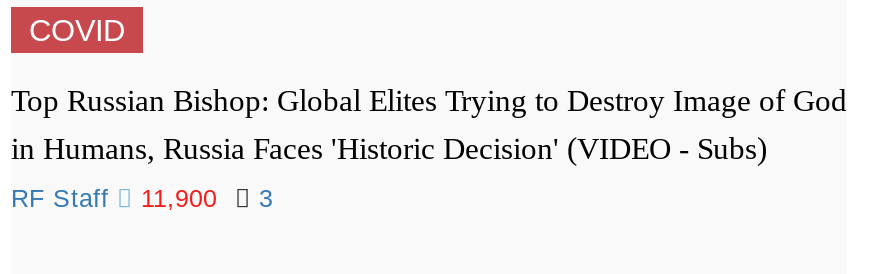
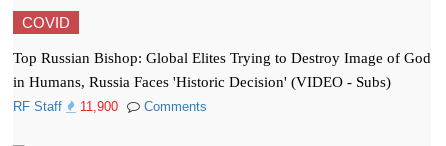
[259,185,273,213] 3 -> [144,100,207,114] Comments

